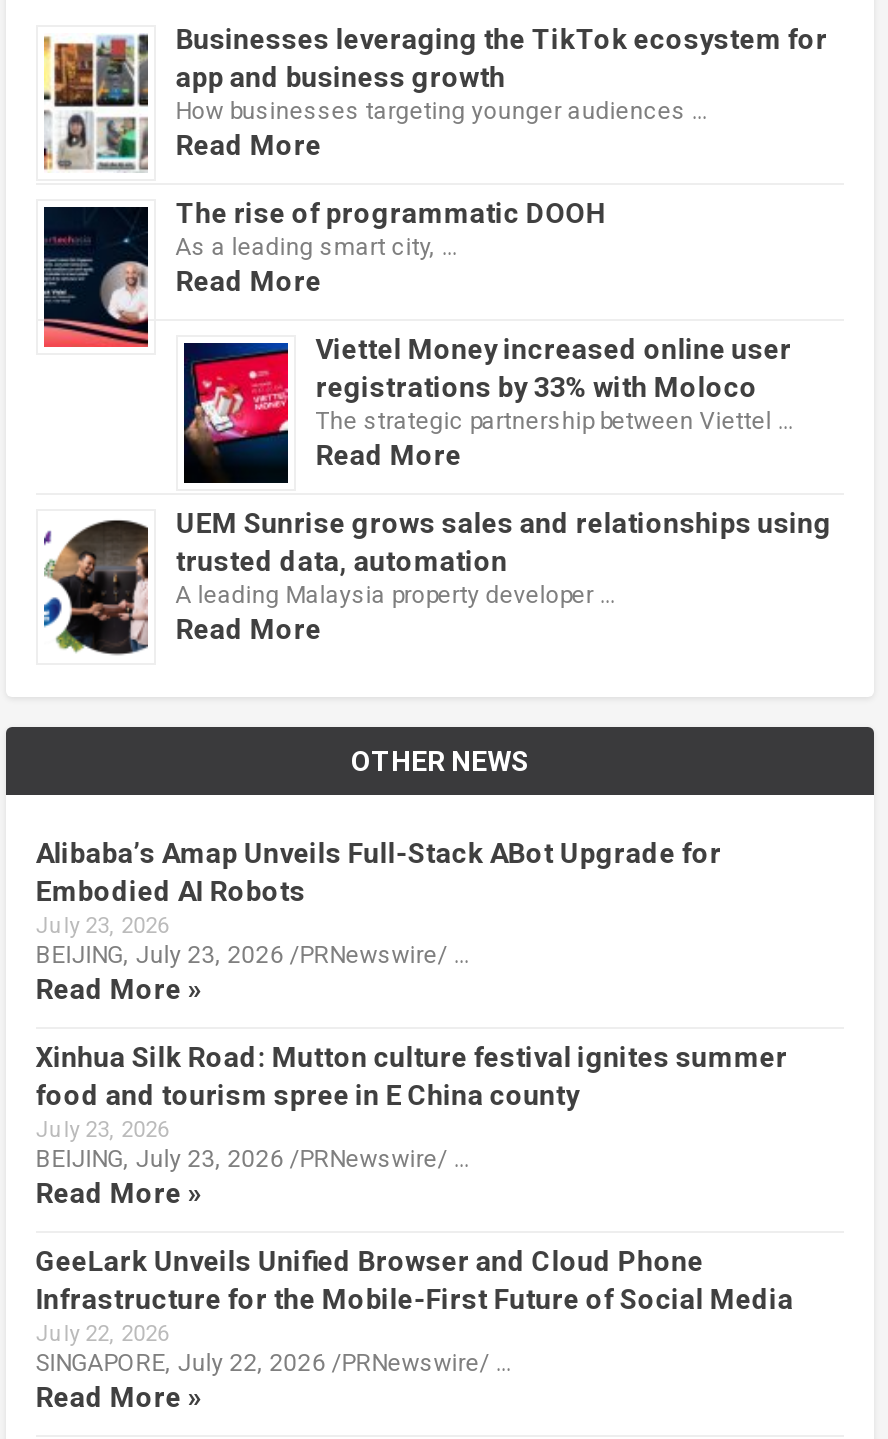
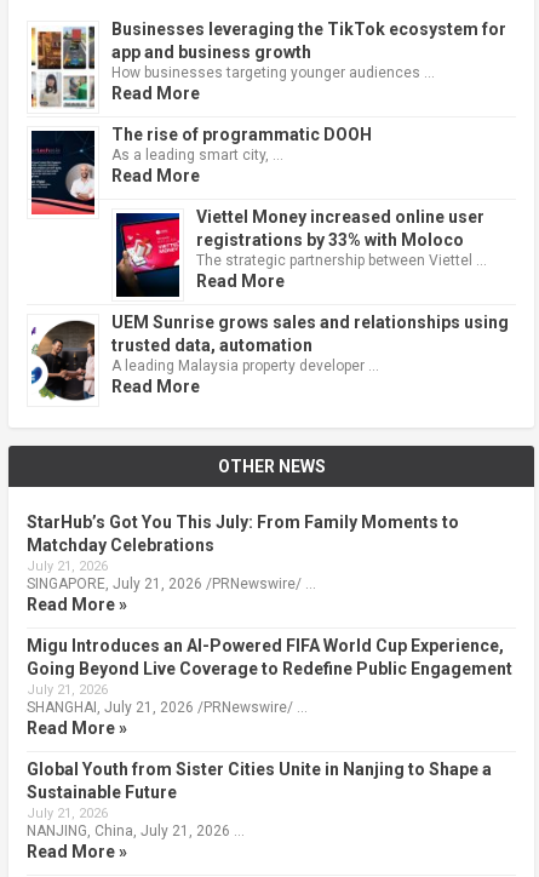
[35,838,721,970] Alibaba’s Amap Unveils Full-Stack ABot Upgrade for | Embodied AI Robots | July 23, 2026 | BEIJING, July 23, 2026 /PRNewswire/ … -> [26,512,459,592] StarHub’s Got You This July: From Family Moments to | Matchday Celebrations | July 21, 2026 | SINGAPORE, July 21, 2026 /PRNewswire/ …
[35,1042,787,1174] Xinhua Silk Road: Mutton culture festival ignites summer | food and tourism spree in E China county | July 23, 2026 | BEIJING, July 23, 2026 /PRNewswire/ … -> [26,636,512,716] Migu Introduces an AI-Powered FIFA World Cup Experience, | Going Beyond Live Coverage to Redefine Public Engagement | July 21, 2026 | SHANGHAI, July 21, 2026 /PRNewswire/ …
[35,1246,793,1378] GeeLark Unveils Unified Browser and Cloud Phone | Infrastructure for the Mobile-First Future of Social Media | July 22, 2026 | SINGAPORE, July 22, 2026 /PRNewswire/ … -> [26,759,491,839] Global Youth from Sister Cities Unite in Nanjing to Shape a | Sustainable Future | July 21, 2026 | NANJING, China, July 21, 2026 …

